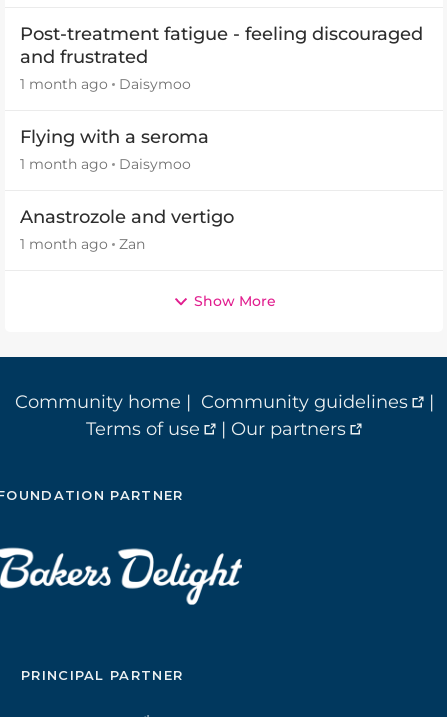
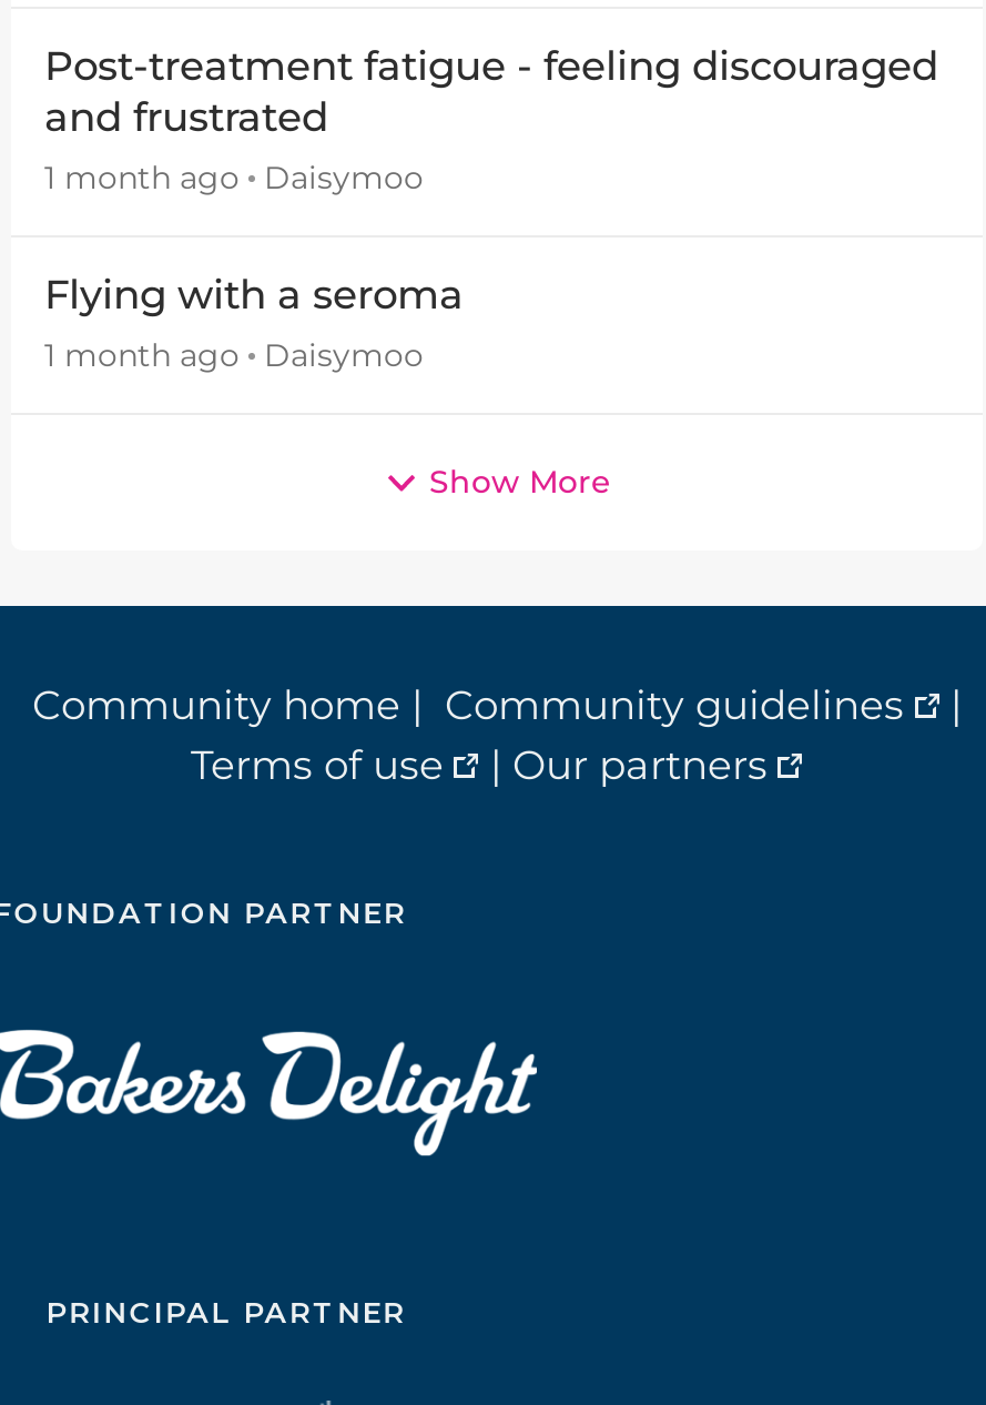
[20,206,234,253] Anastrozole and vertigo | 1 month ago | Zan -> none

